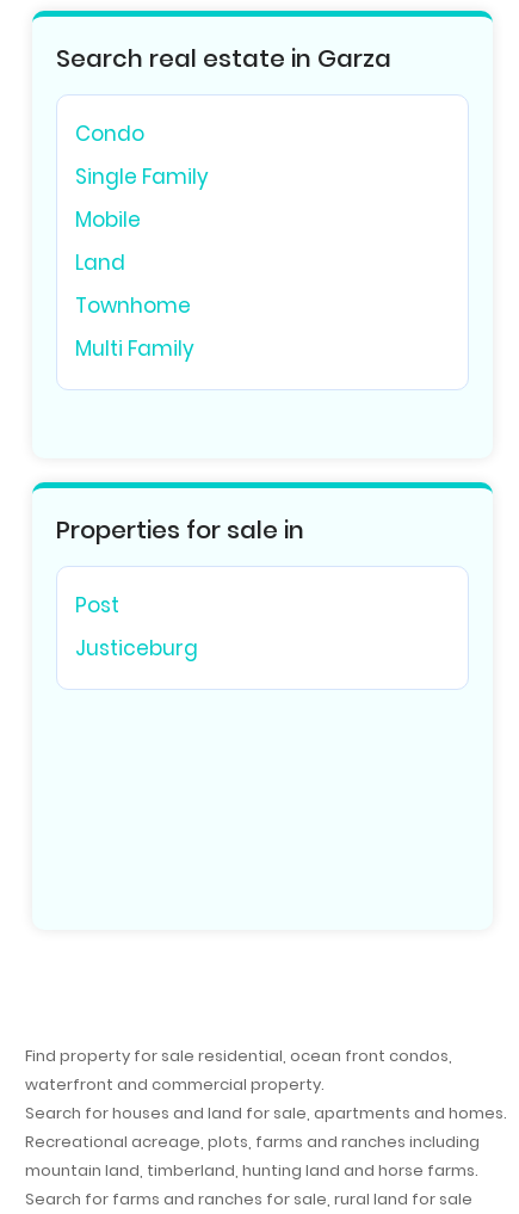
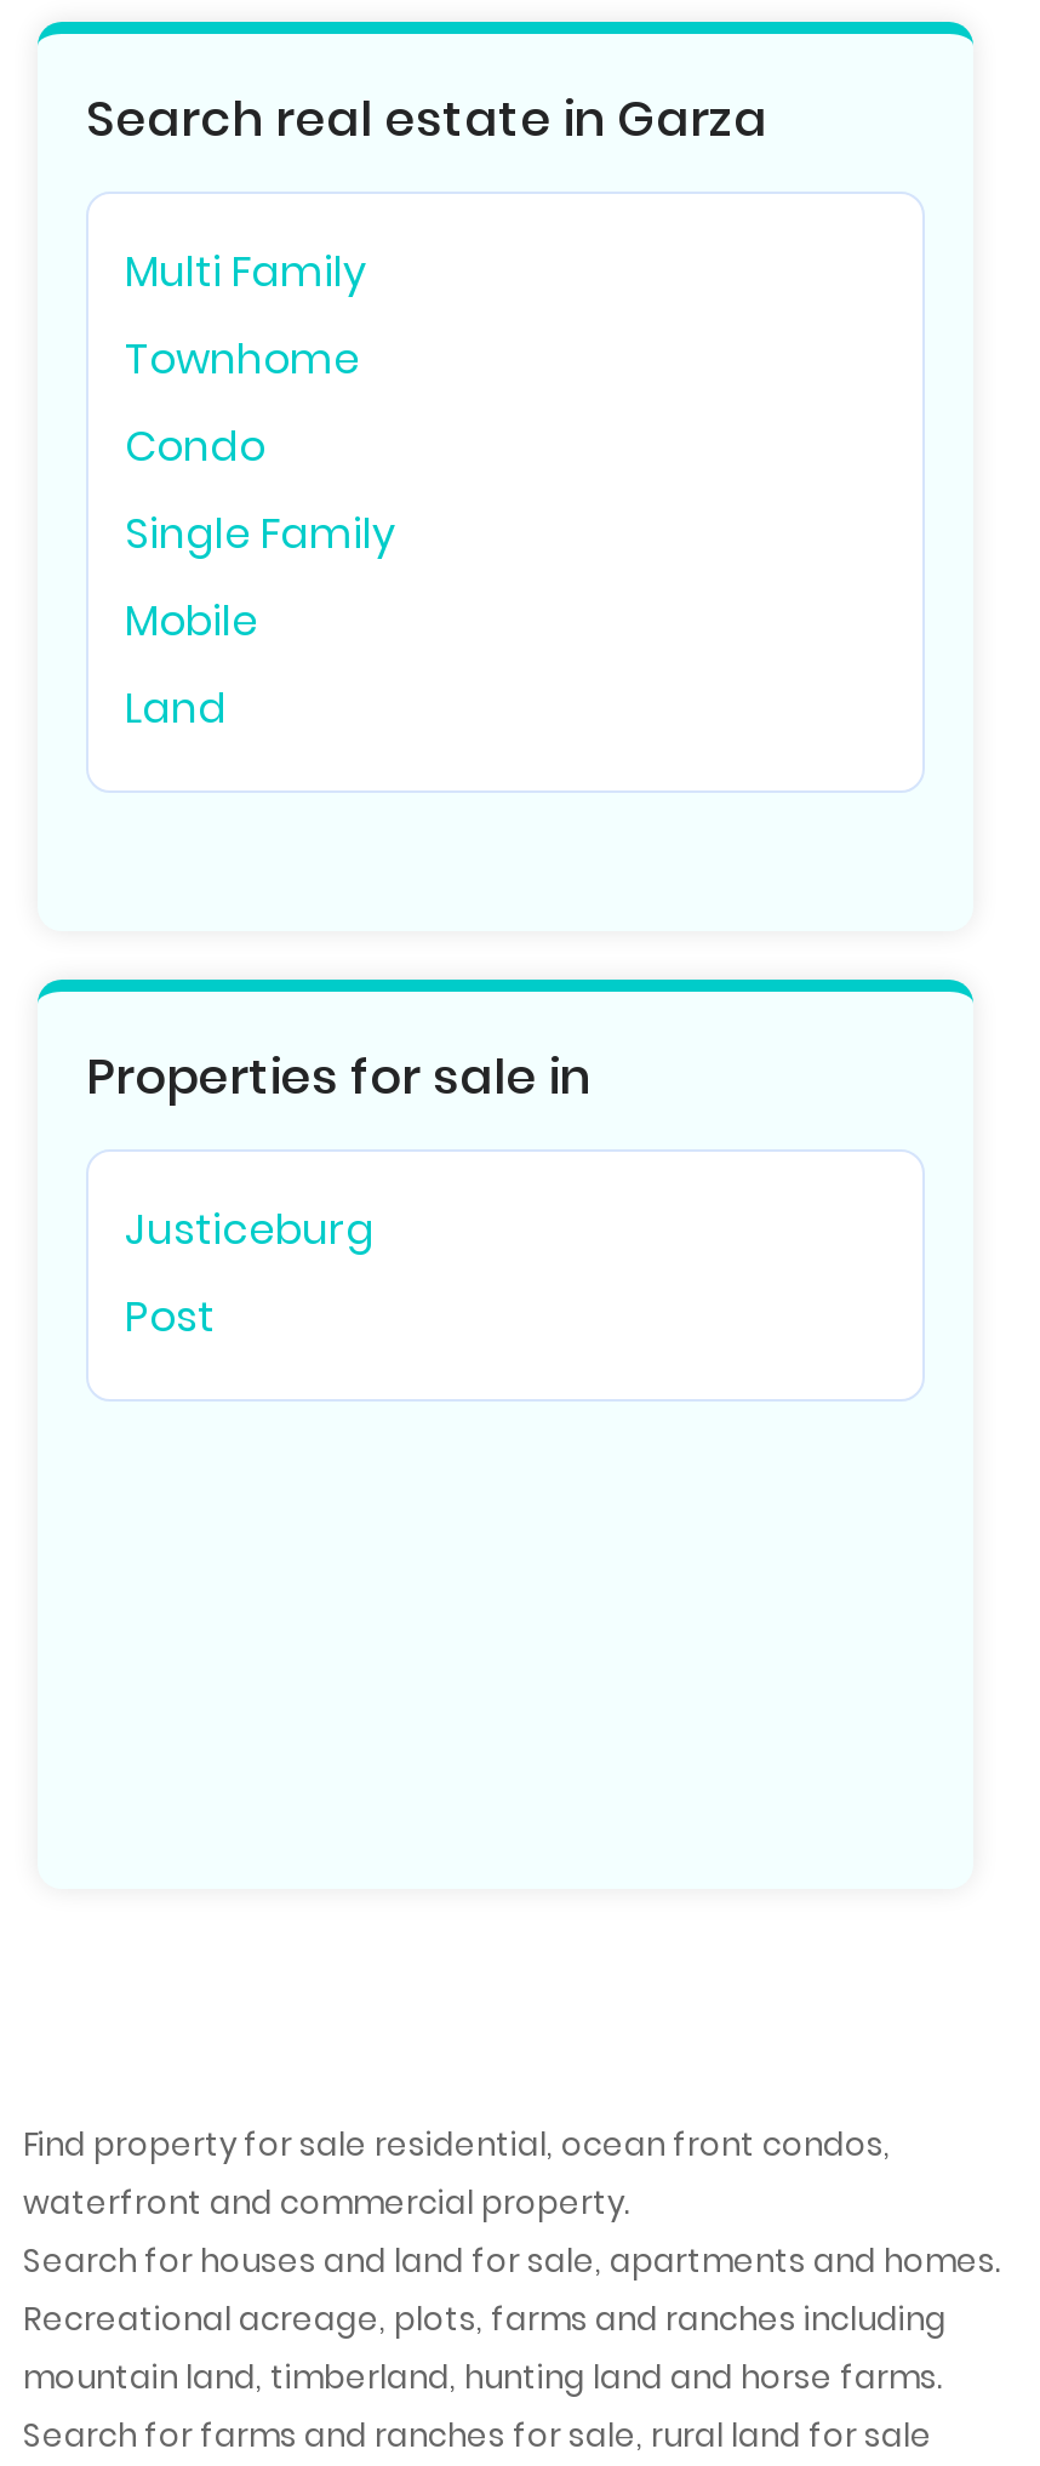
moved [75,119,209,277] -> [125,417,396,737]: Condo | Single Family | Mobile | Land
moved [75,291,194,363] -> [125,242,367,388]: Townhome | Multi Family
moved [75,591,119,620] -> [125,1288,215,1346]: Post
moved [75,634,198,663] -> [125,1200,375,1258]: Justiceburg

